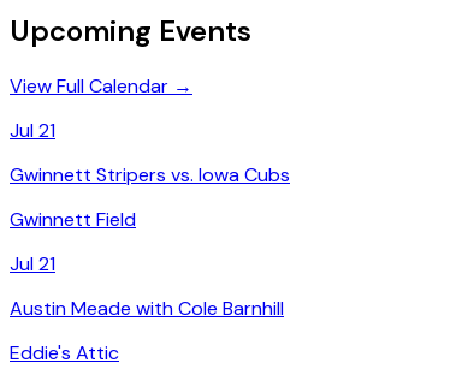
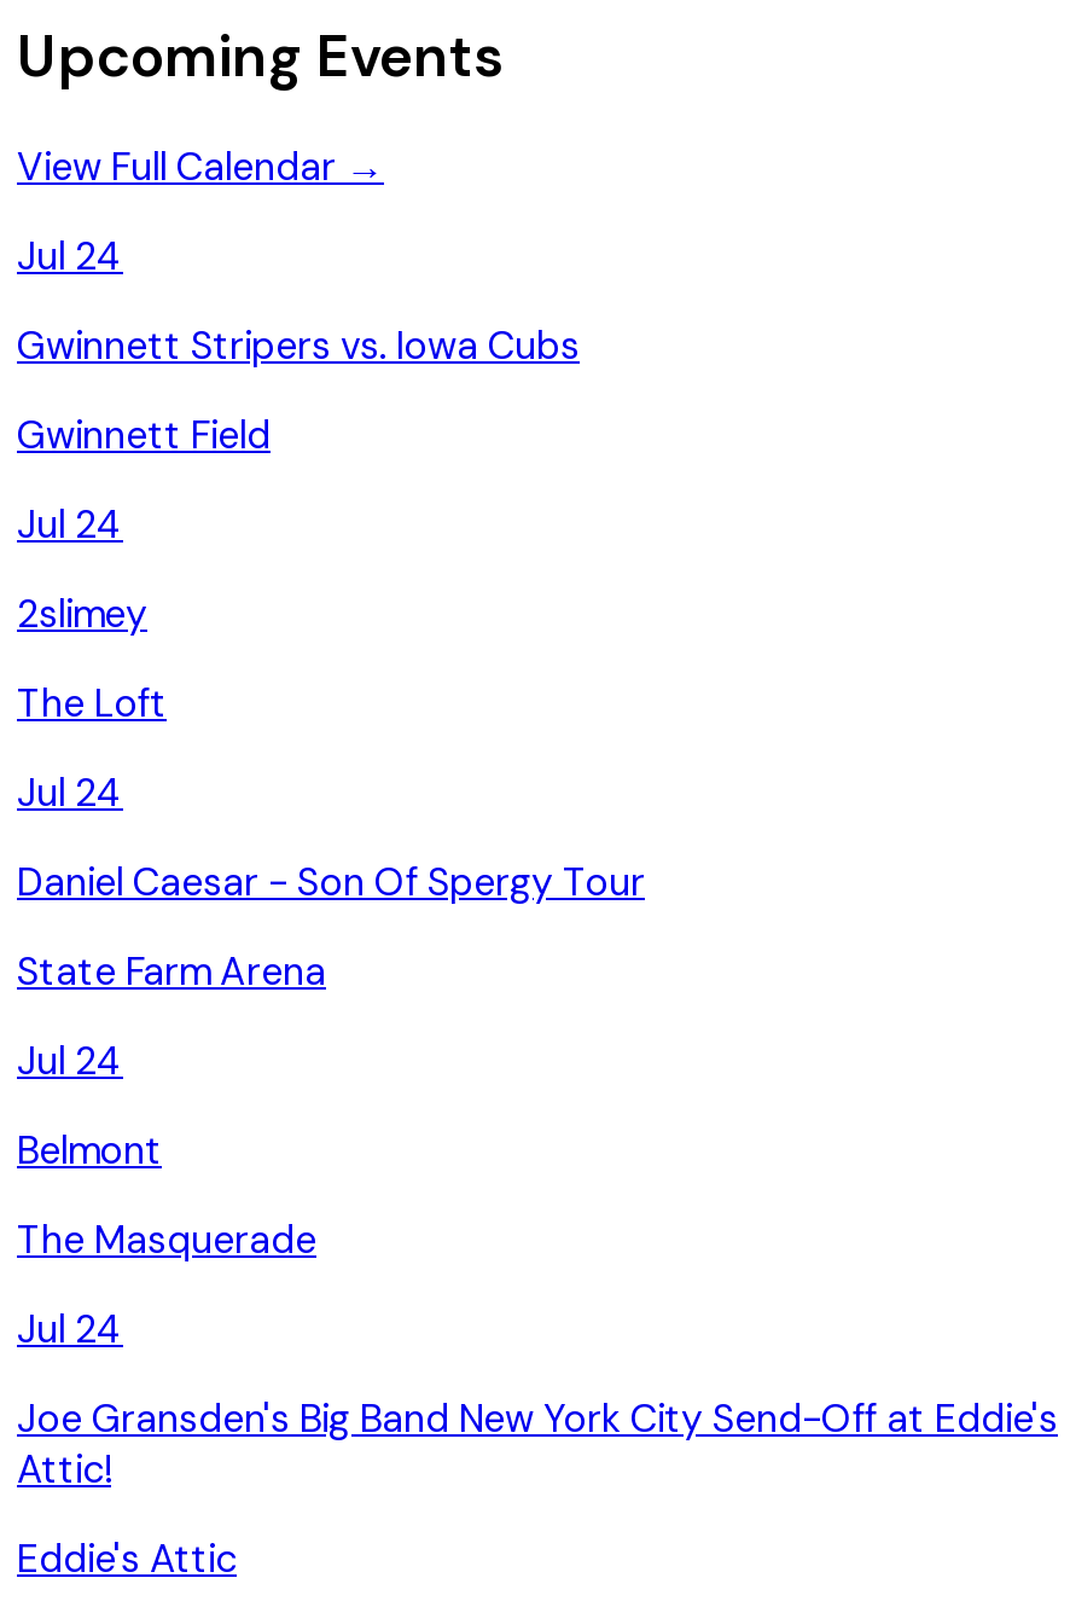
[10,117,55,143] Jul 21 -> [17,230,123,281] Jul 24
[10,251,284,320] Jul 21 | Austin Meade with Cole Barnhill -> [17,498,1058,1494] Jul 24 | 2slimey | The Loft | Jul 24 | Daniel Caesar - Son Of Spergy Tour | State Farm Arena | Jul 24 | Belmont | The Masquerade | Jul 24 | Joe Gransden's Big Band New York City Send-Off at Eddie's | Attic!

